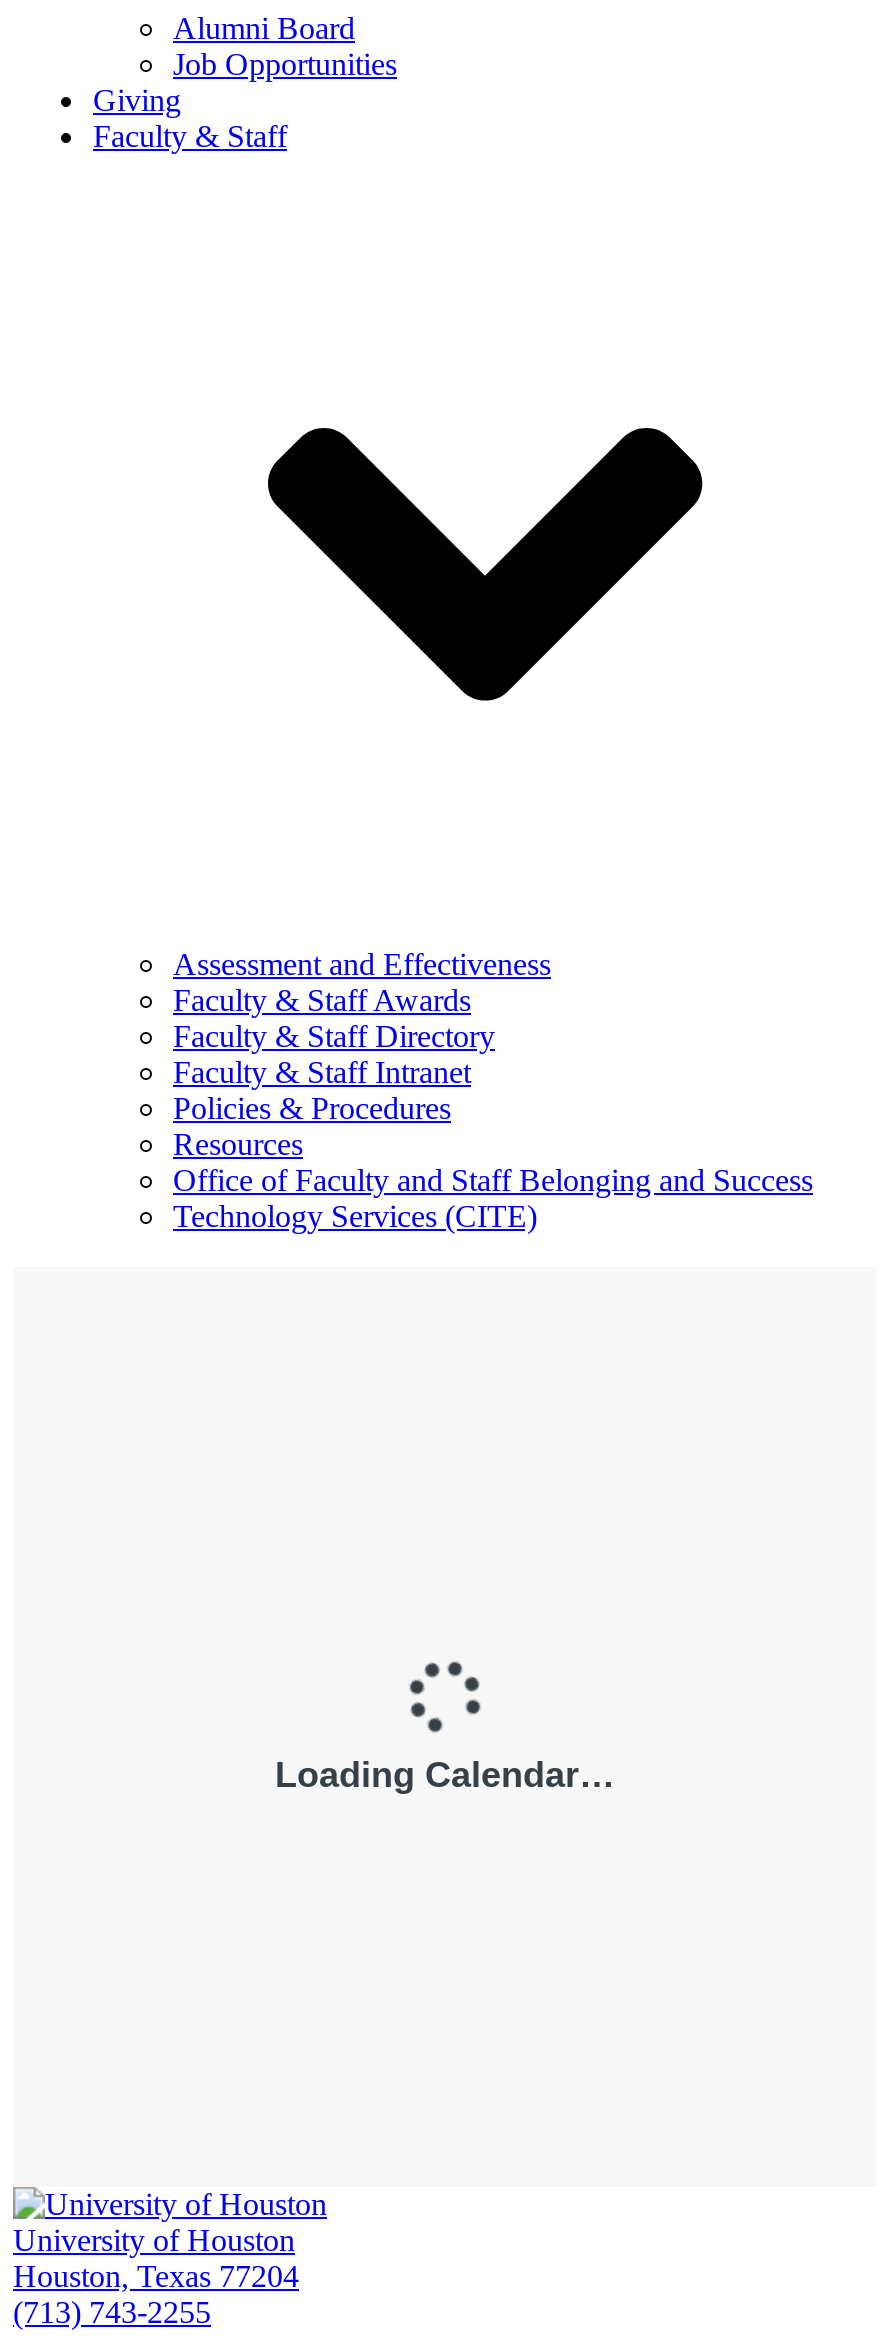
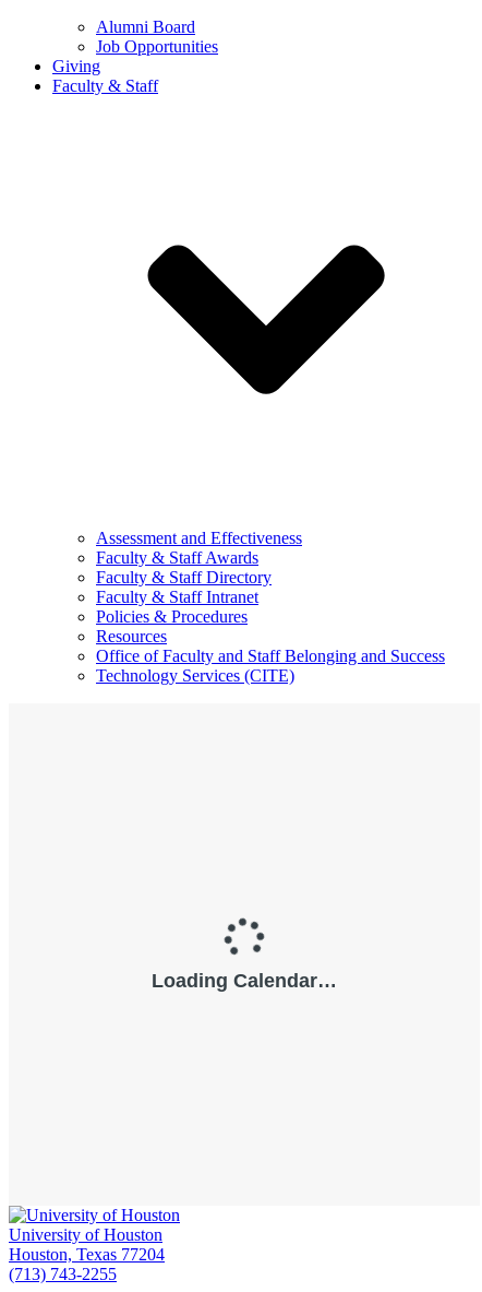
[409,1661,481,1733] [image] -> [224,917,265,957] [image]

